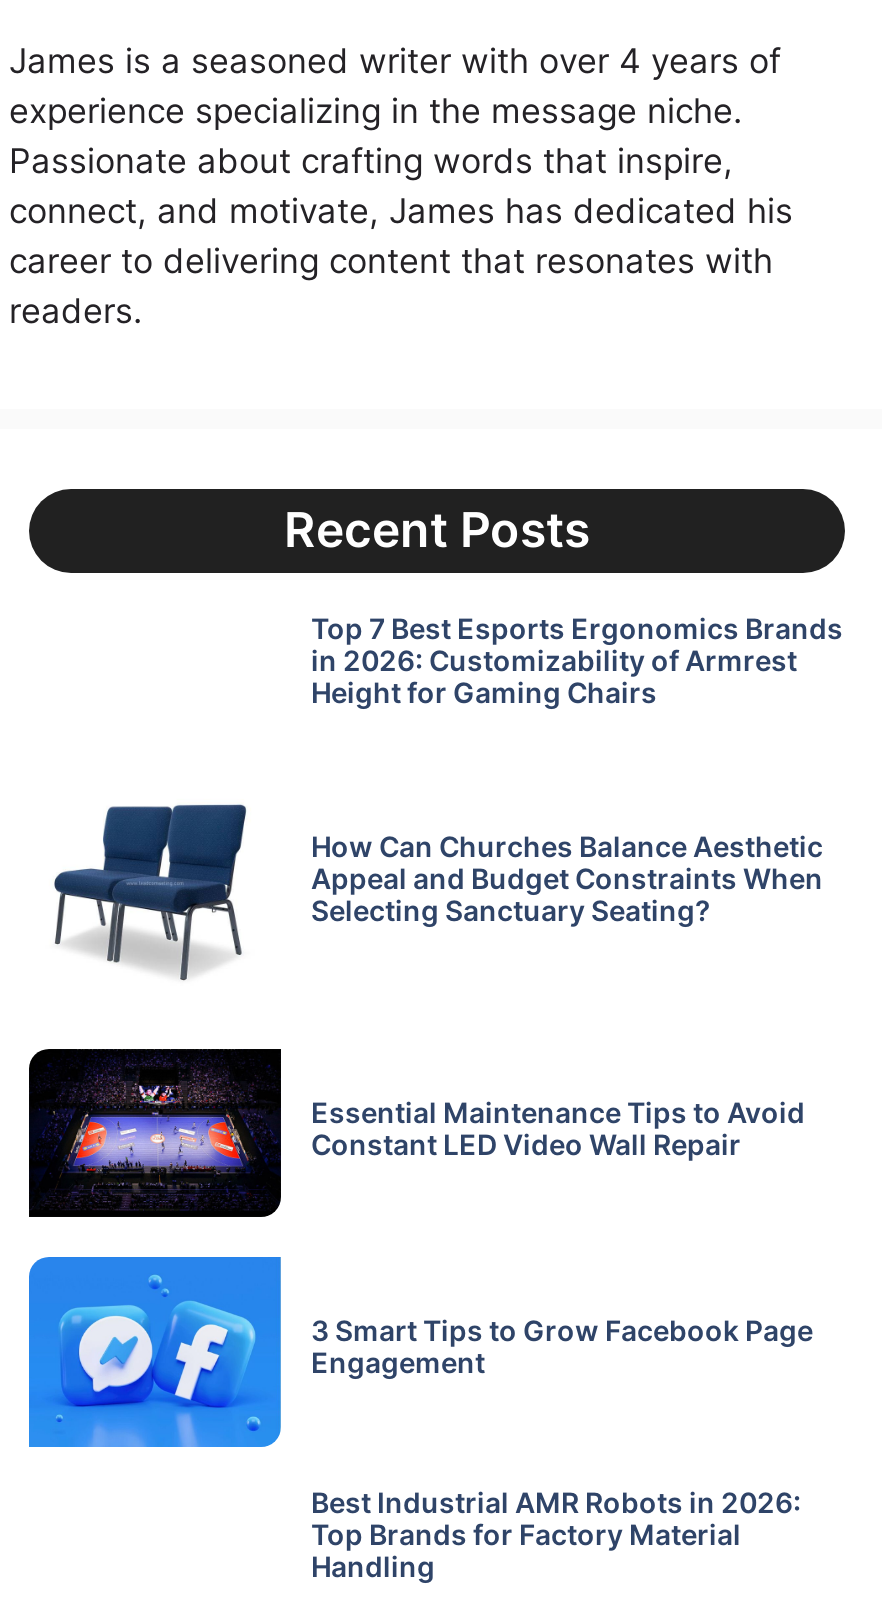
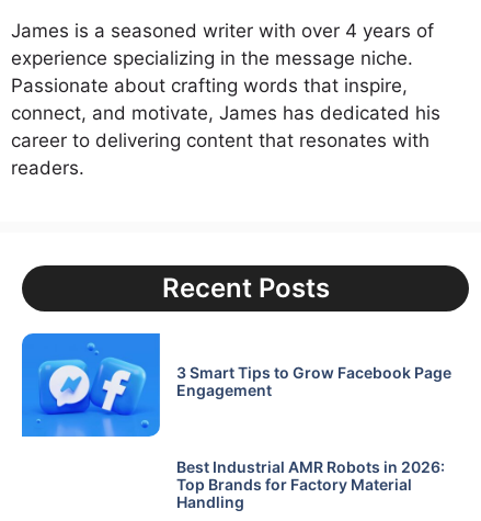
[311,610,843,708] Top 7 Best Esports Ergonomics Brands | in 2026: Customizability of Armrest | Height for Gaming Chairs -> none
[53,803,823,981] [image] | How Can Churches Balance Aesthetic | Appeal and Budget Constraints When | Selecting Sanctuary Seating? -> none
[27,1047,805,1219] [image] | Essential Maintenance Tips to Avoid | Constant LED Video Wall Repair -> none

